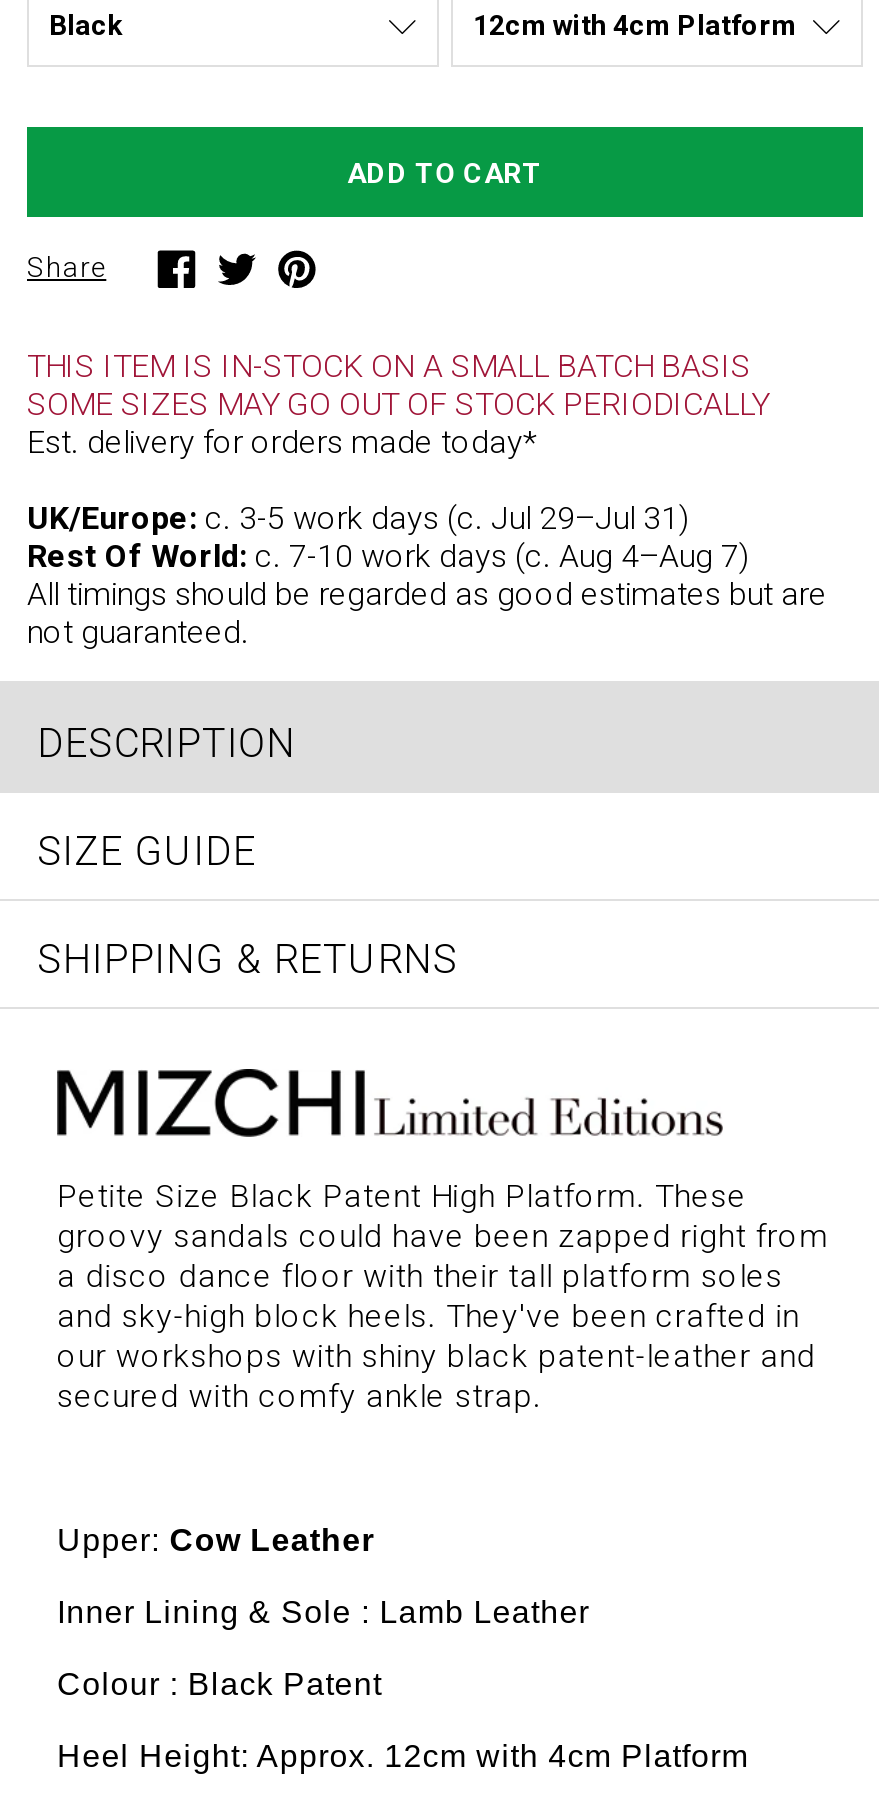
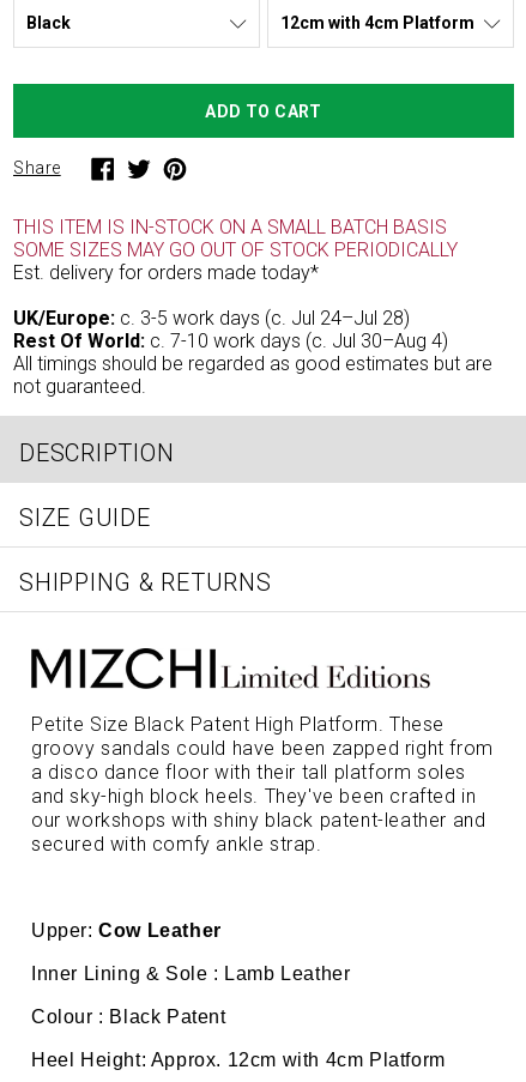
[27,500,689,538] UK/Europe: c. 3-5 work days (c. Jul 29–Jul 31) -> [13,307,410,330] UK/Europe: c. 3-5 work days (c. Jul 24–Jul 28)
[27,538,749,576] Rest Of World: c. 7-10 work days (c. Aug 4–Aug 7) -> [13,330,448,353] Rest Of World: c. 7-10 work days (c. Jul 30–Aug 4)

